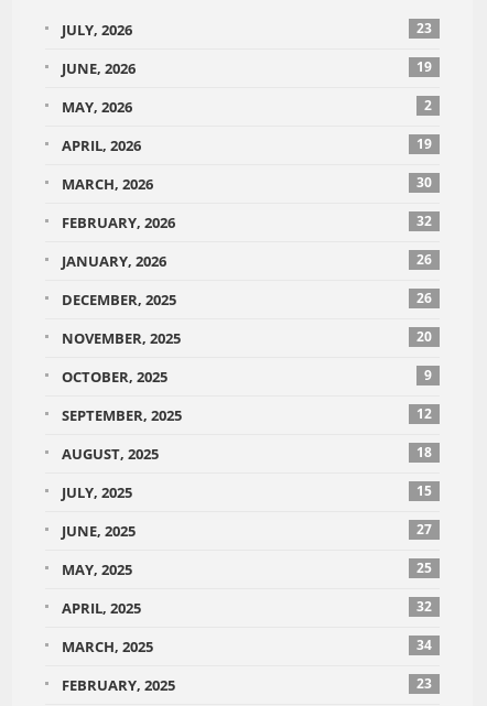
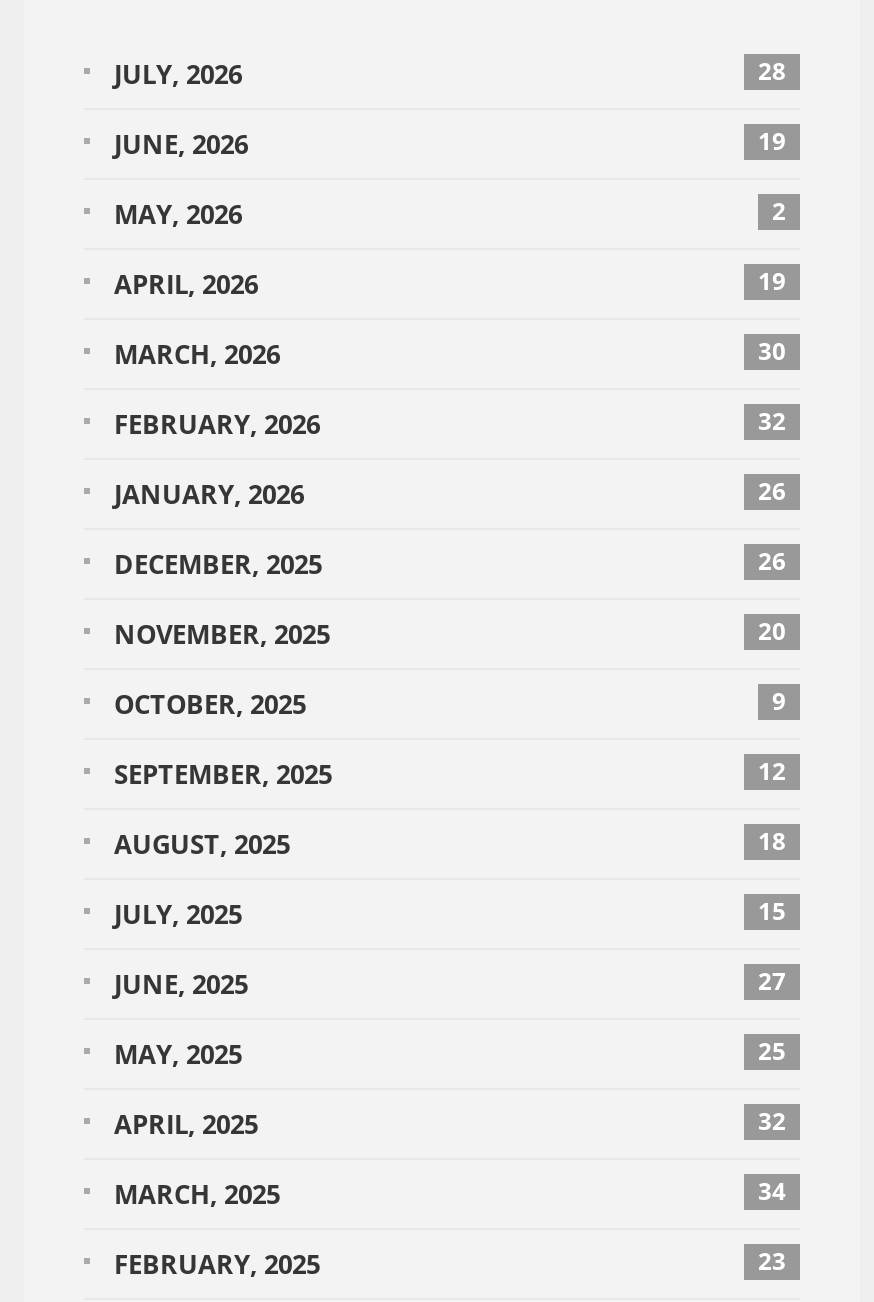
[416,19,432,38] 23 -> [758,55,786,89] 28

